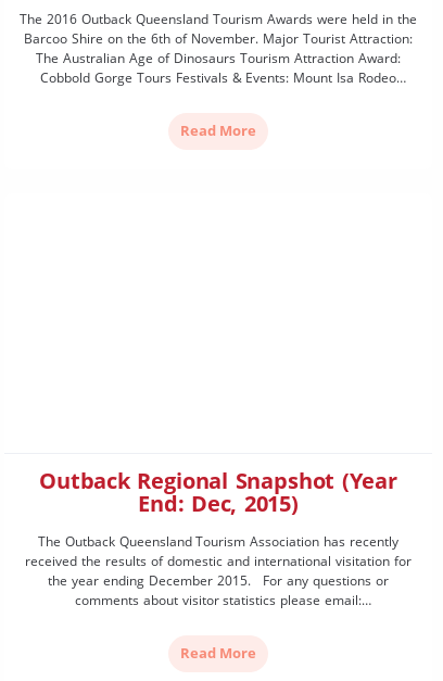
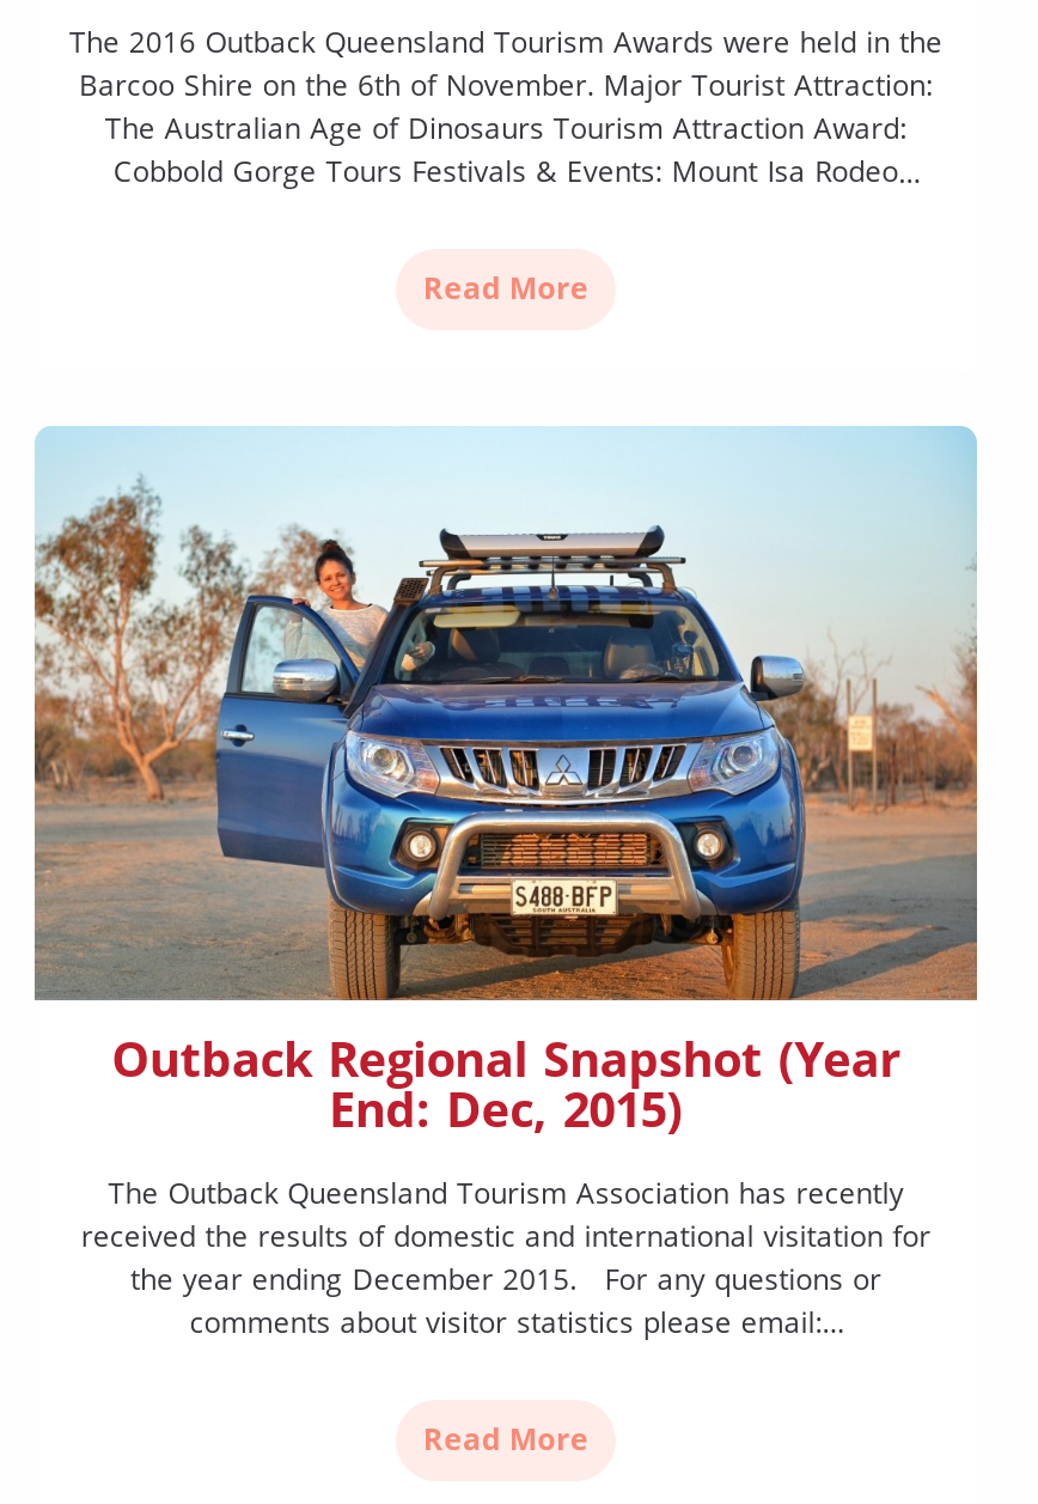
none -> [32,426,979,1003] [image]

